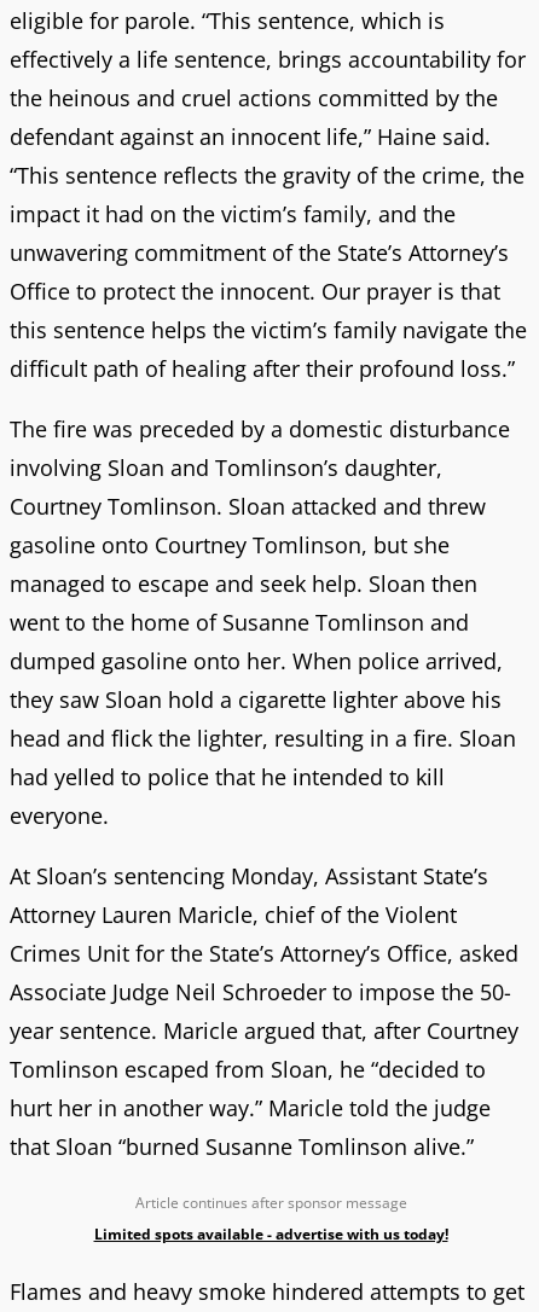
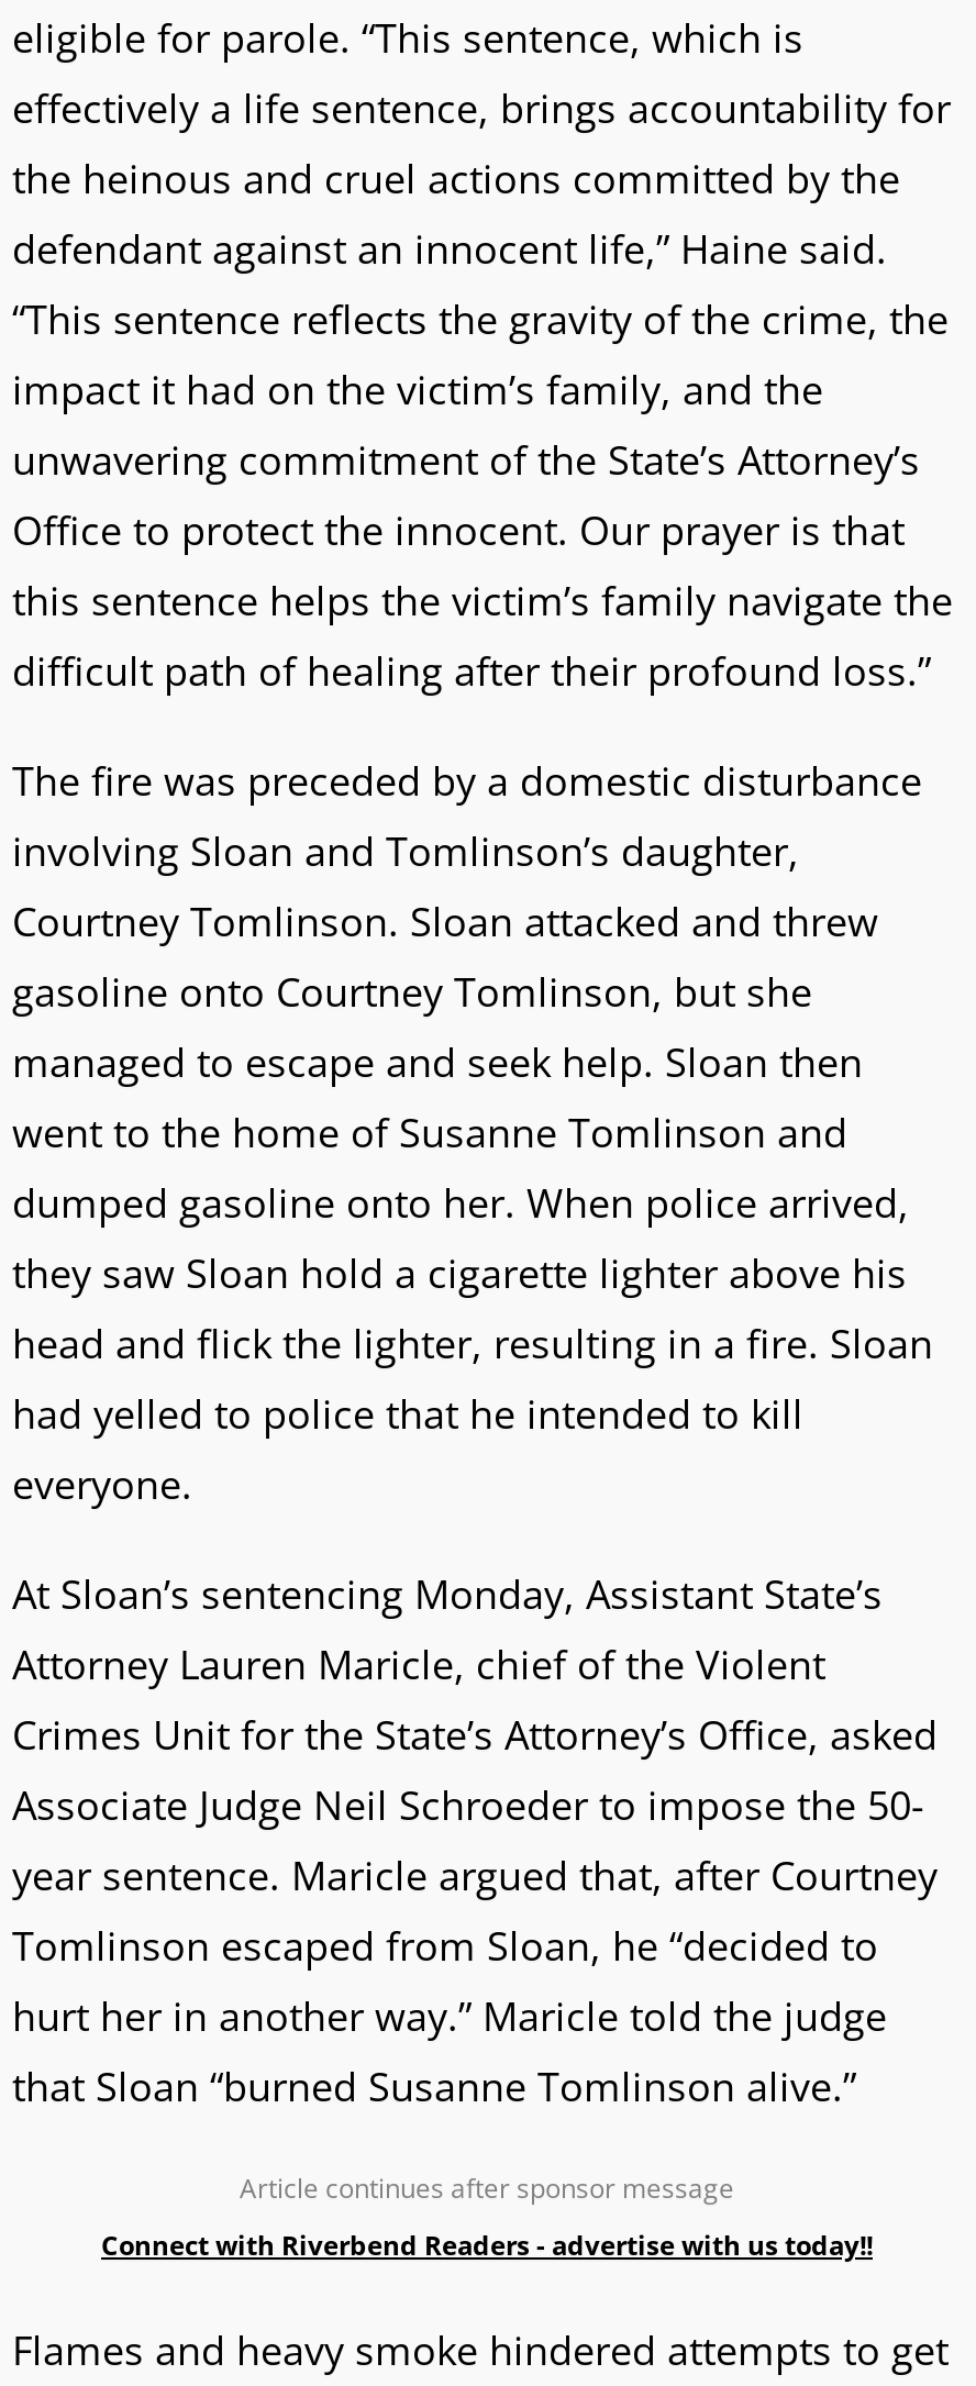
[94,1223,448,1244] Limited spots available - advertise with us today! -> [101,2226,873,2263] Connect with Riverbend Readers - advertise with us today!!

